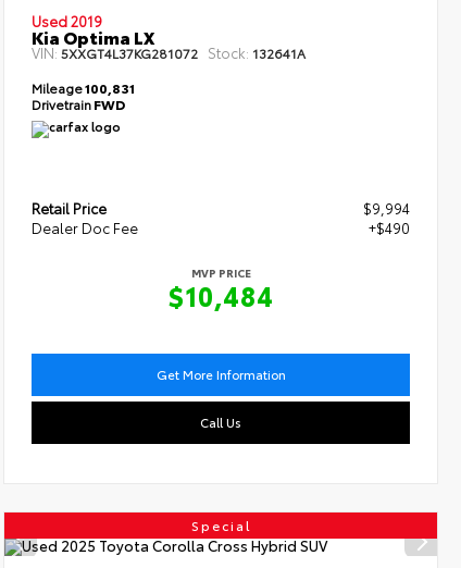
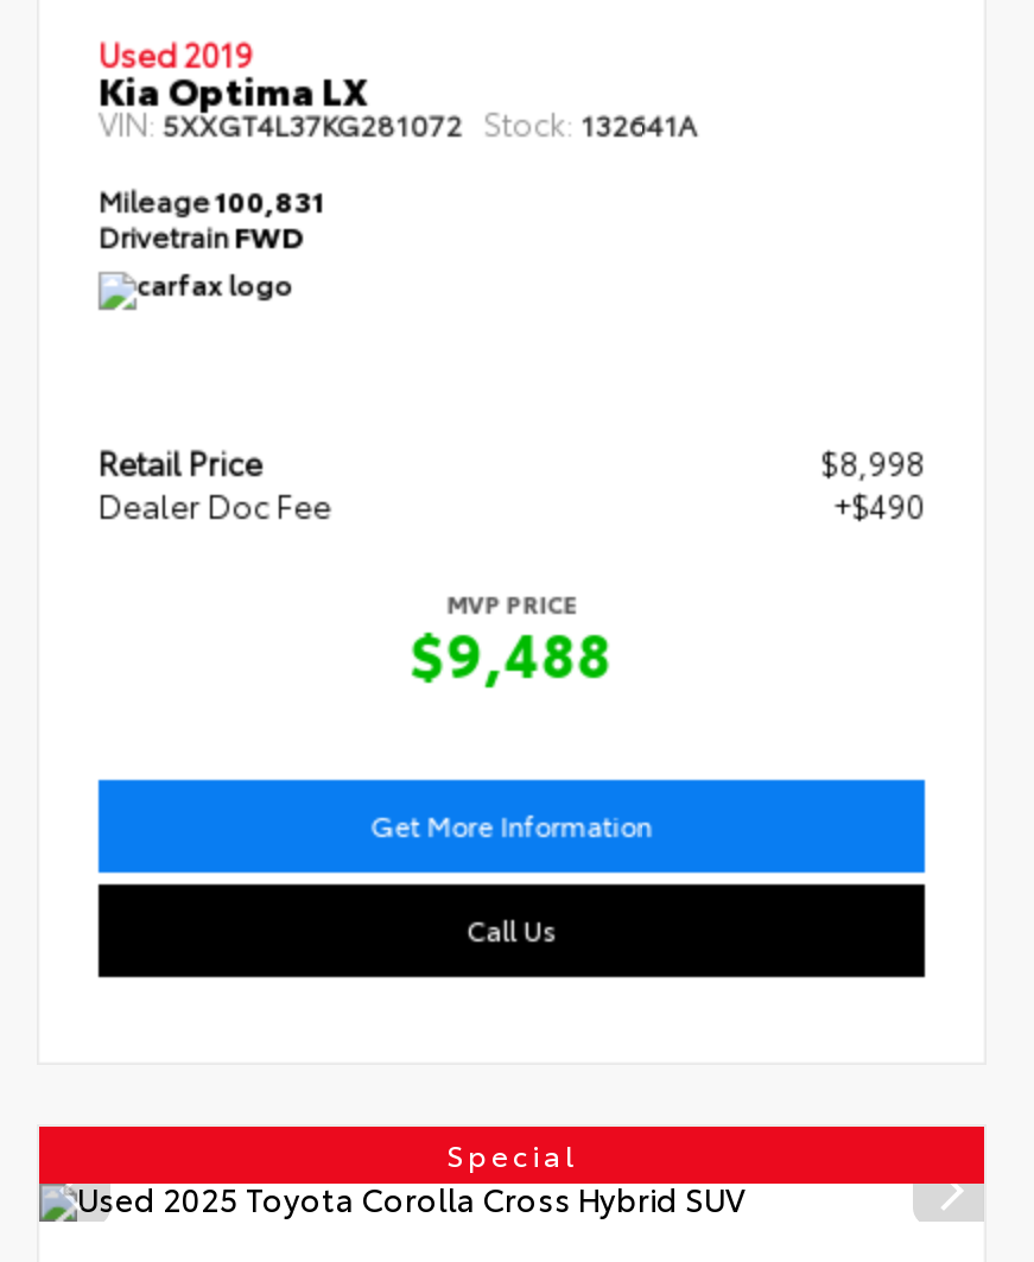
[363,199,410,218] $9,994 -> [820,442,925,484] $8,998
[168,276,273,313] $10,484 -> [411,611,613,692] $9,488

